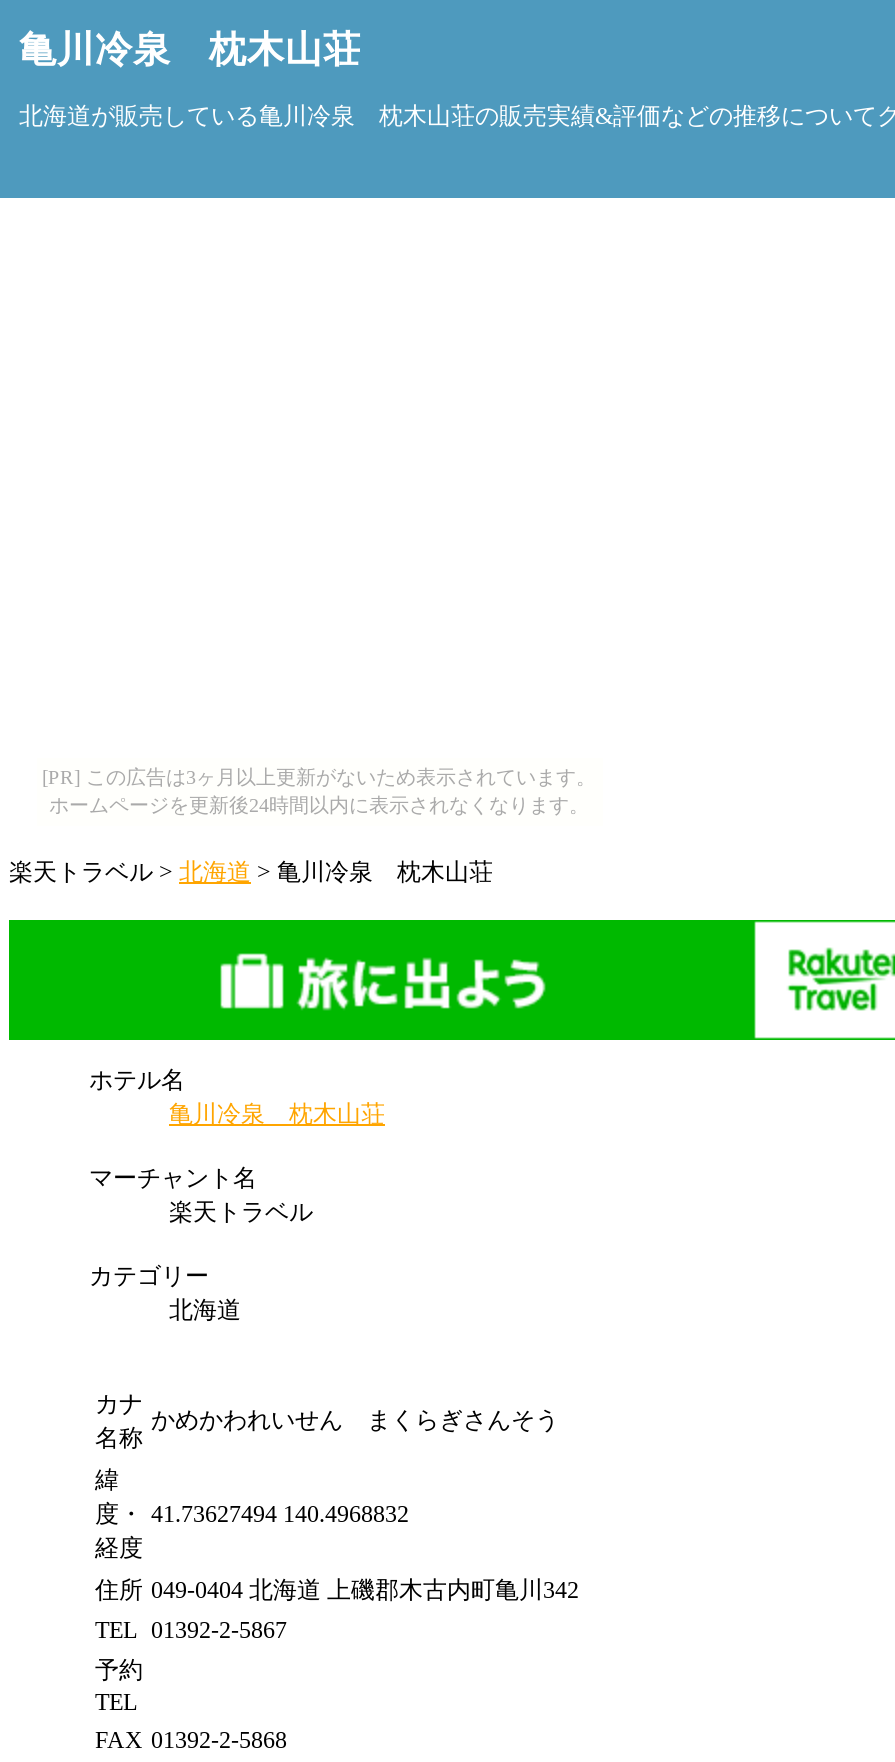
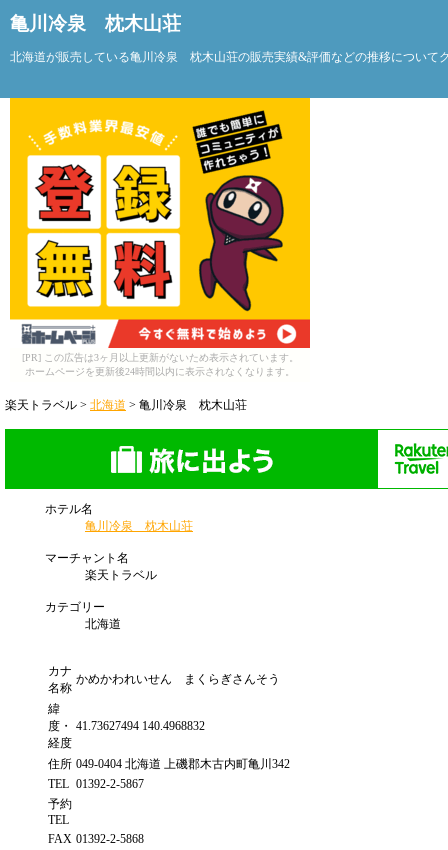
none -> [9,97,311,349] [image]

